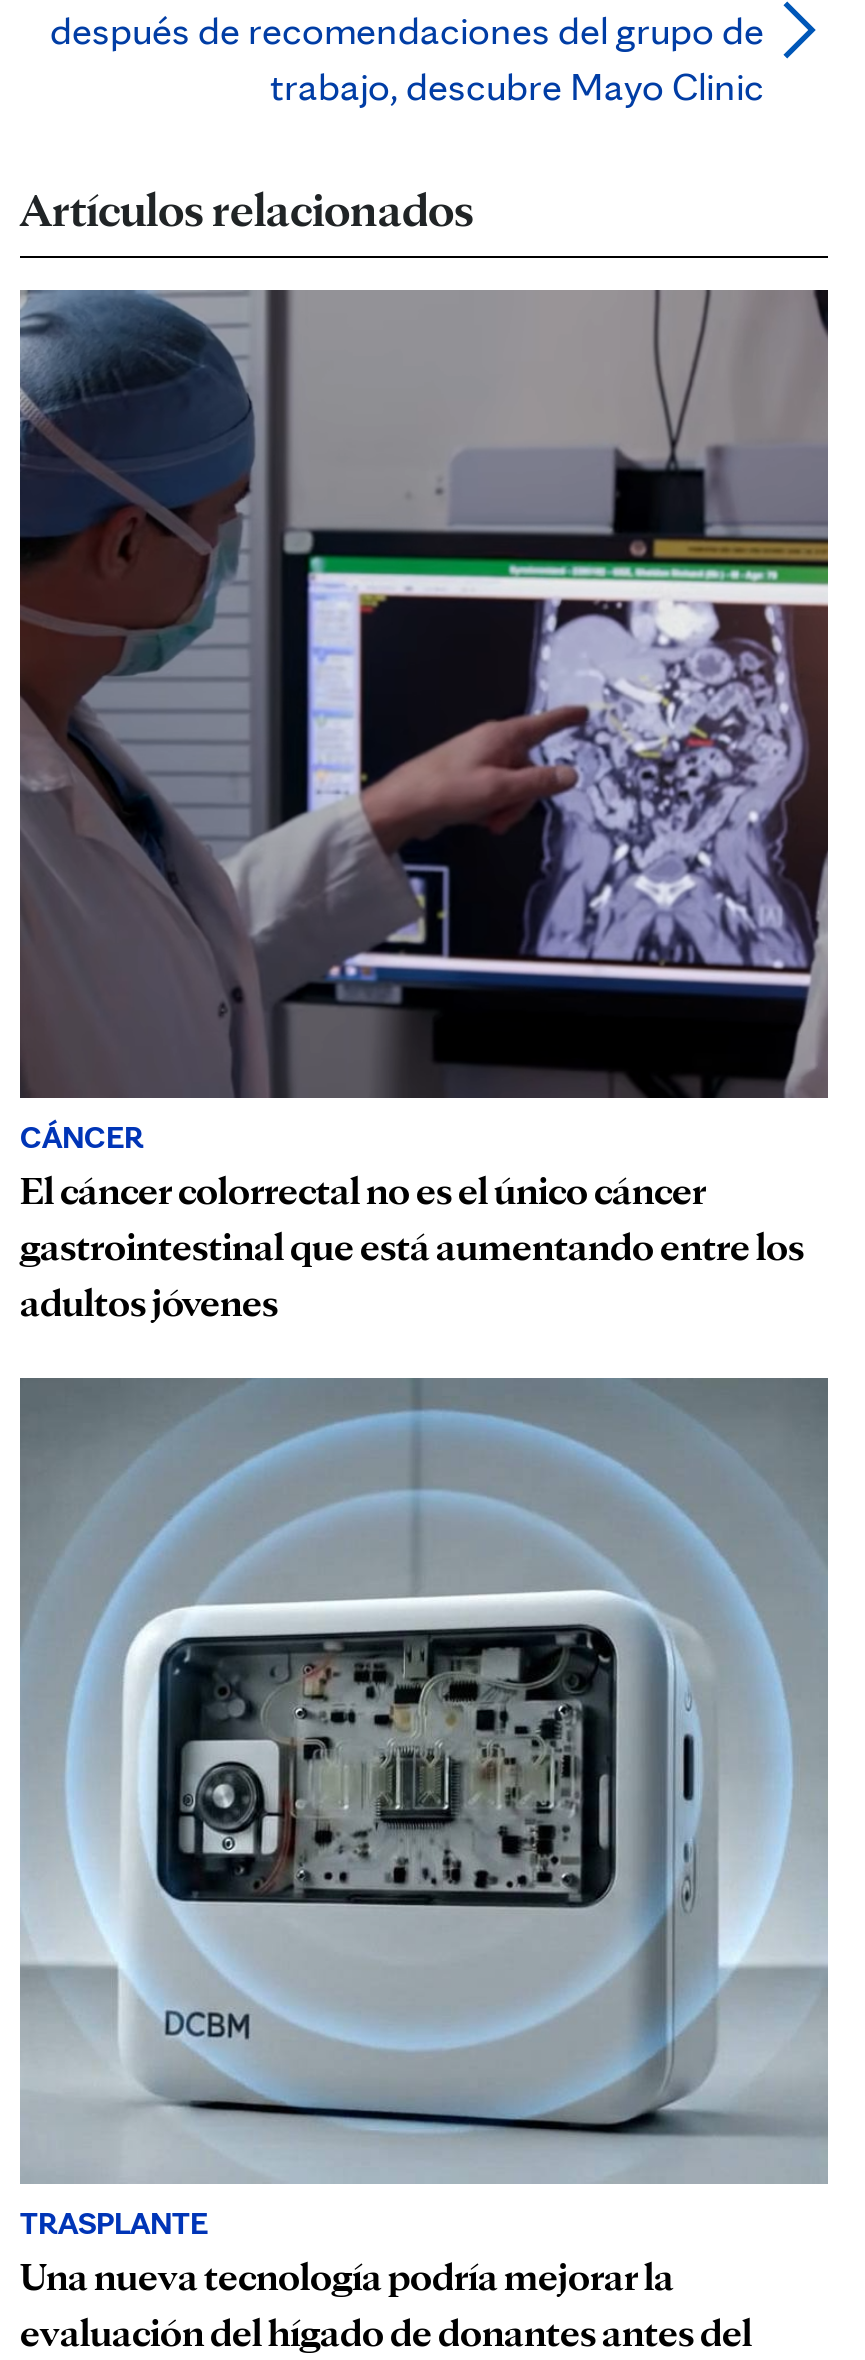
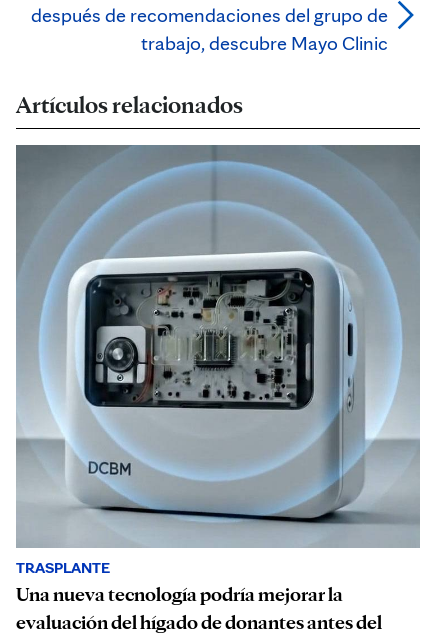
[20,290,830,1325] [image] | CÁNCER | El cáncer colorrectal no es el único cáncer | gastrointestinal que está aumentando entre los | adultos jóvenes -> none

